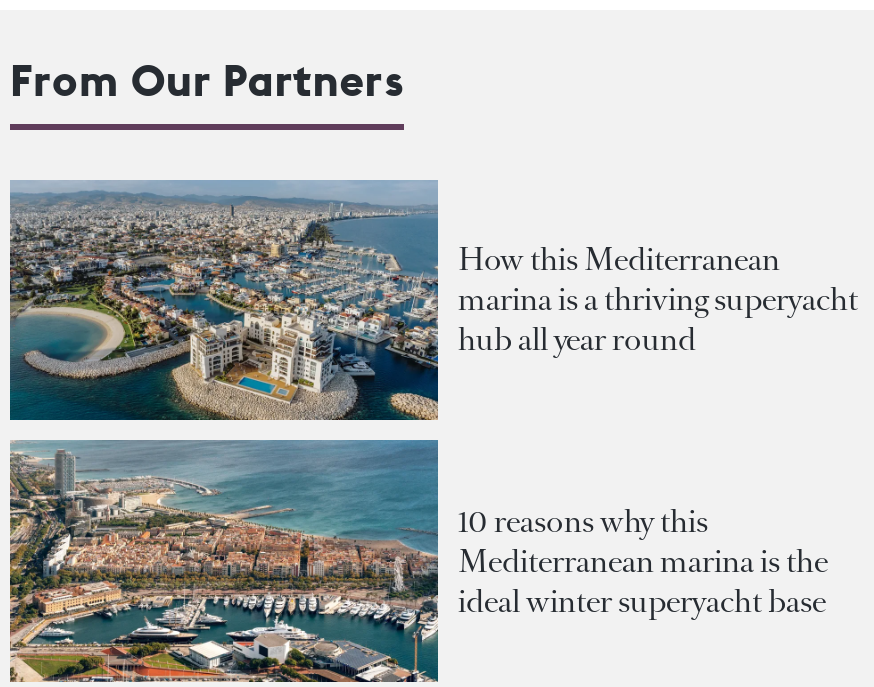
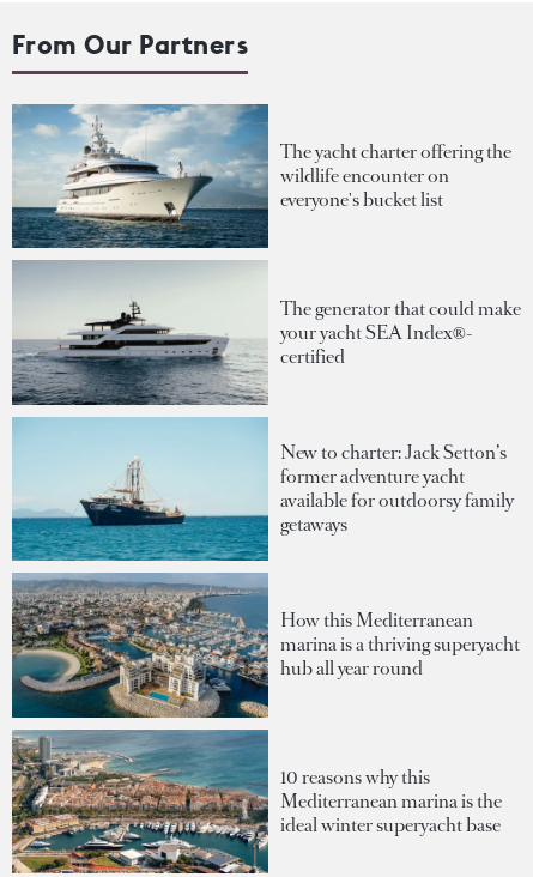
none -> [11,416,514,562] [image] | New to charter: Jack Setton’s | former adventure yacht | available for outdoorsy family | getaways
none -> [12,104,511,249] [image] | The yacht charter offering the | wildlife encounter on | everyone's bucket list
none -> [12,261,521,406] [image] | The generator that could make | your yacht SEA Index®- | certified

